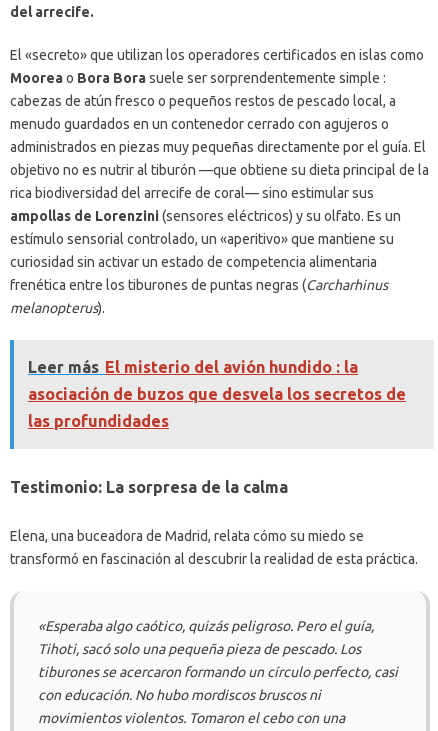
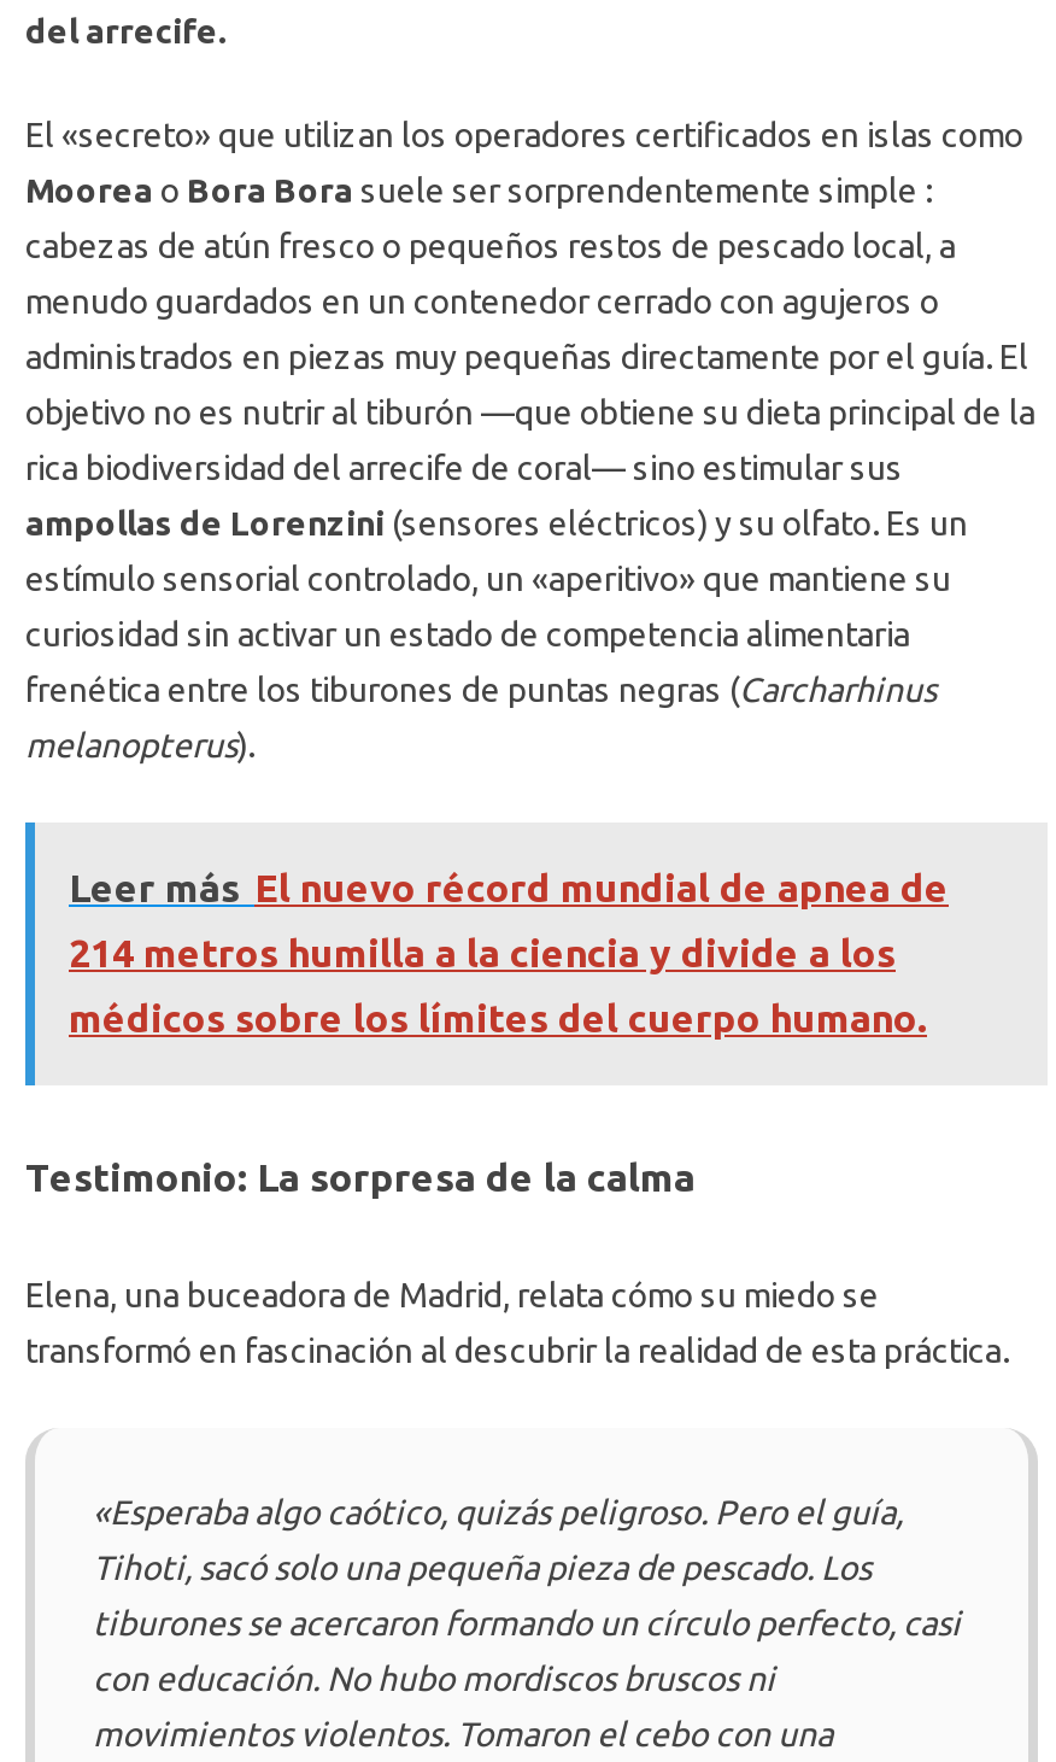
[28,358,358,376] Leer más El misterio del avión hundido : la -> [69,864,949,908] Leer más El nuevo récord mundial de apnea de
[28,385,406,403] asociación de buzos que desvela los secretos de -> [69,930,896,973] 214 metros humilla a la ciencia y divide a los
[28,412,169,430] las profundidades -> [69,995,927,1038] médicos sobre los límites del cuerpo humano.

